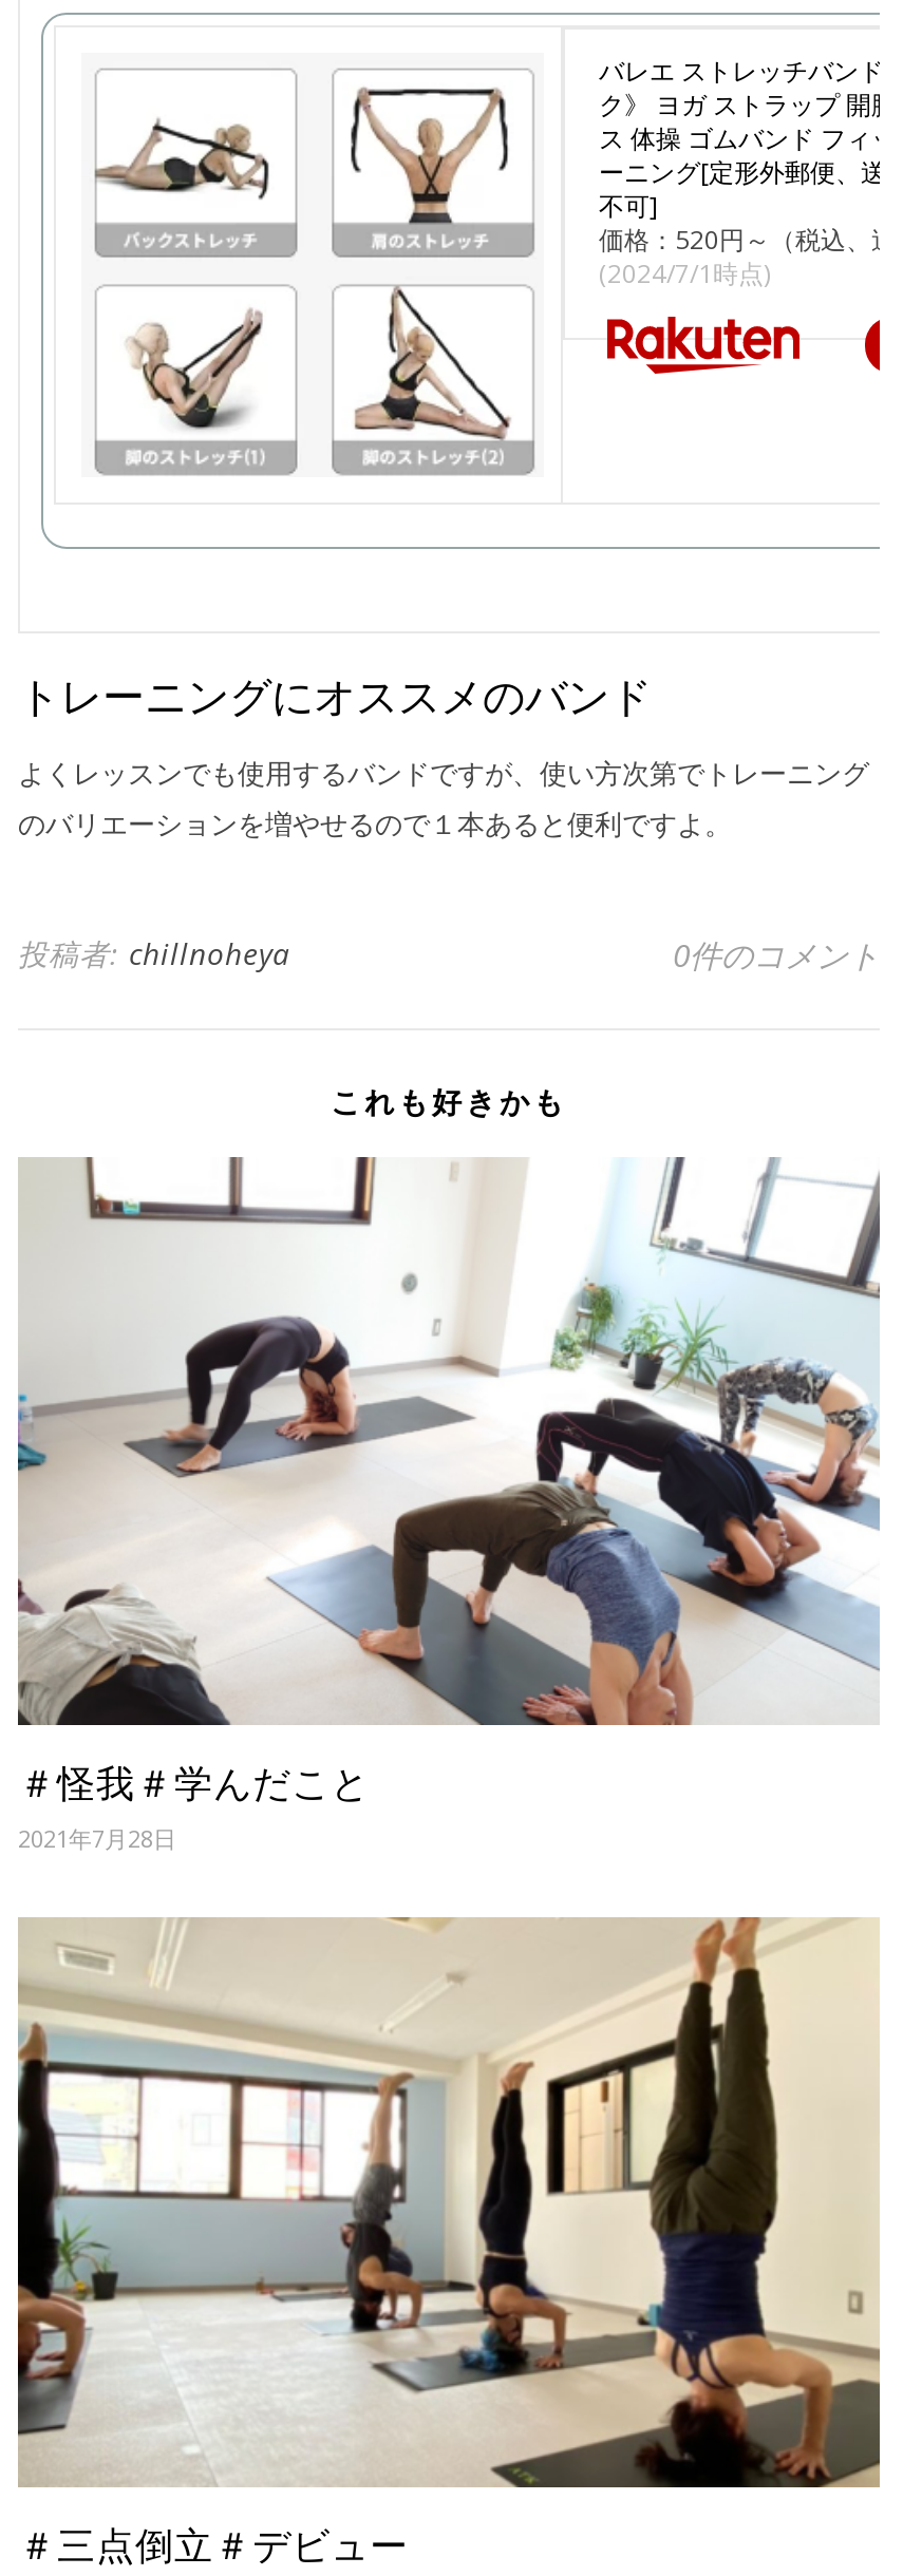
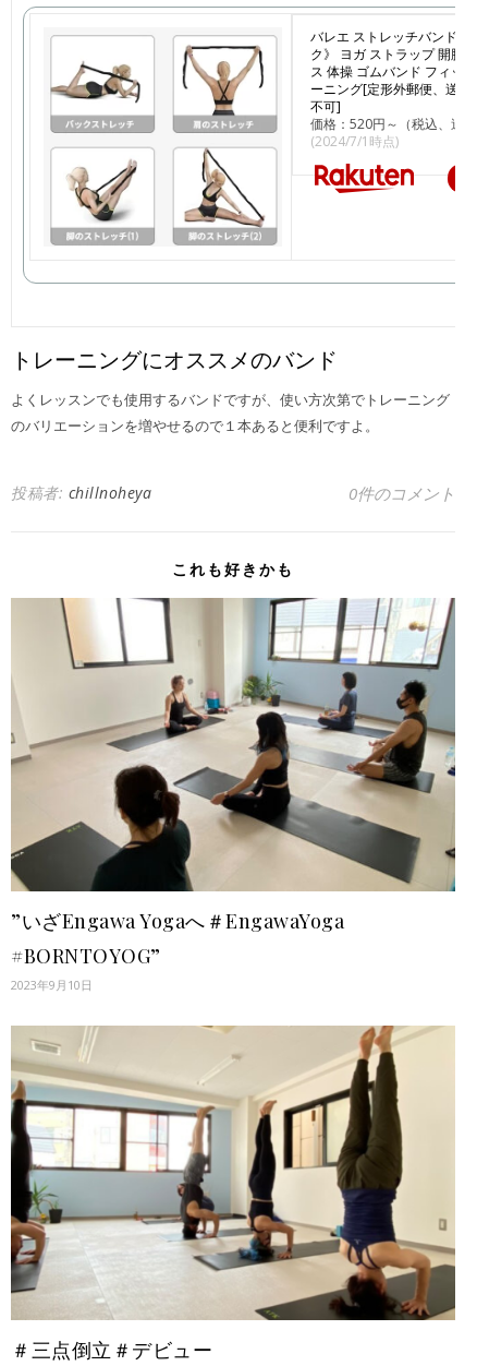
[18,1155,880,1855] [image] | ＃怪我＃学んだこと | 2021年7月28日 -> [11,597,456,993] [image] | ”いざEngawa Yogaへ＃EngawaYoga | #BORNTOYOG” | 2023年9月10日

